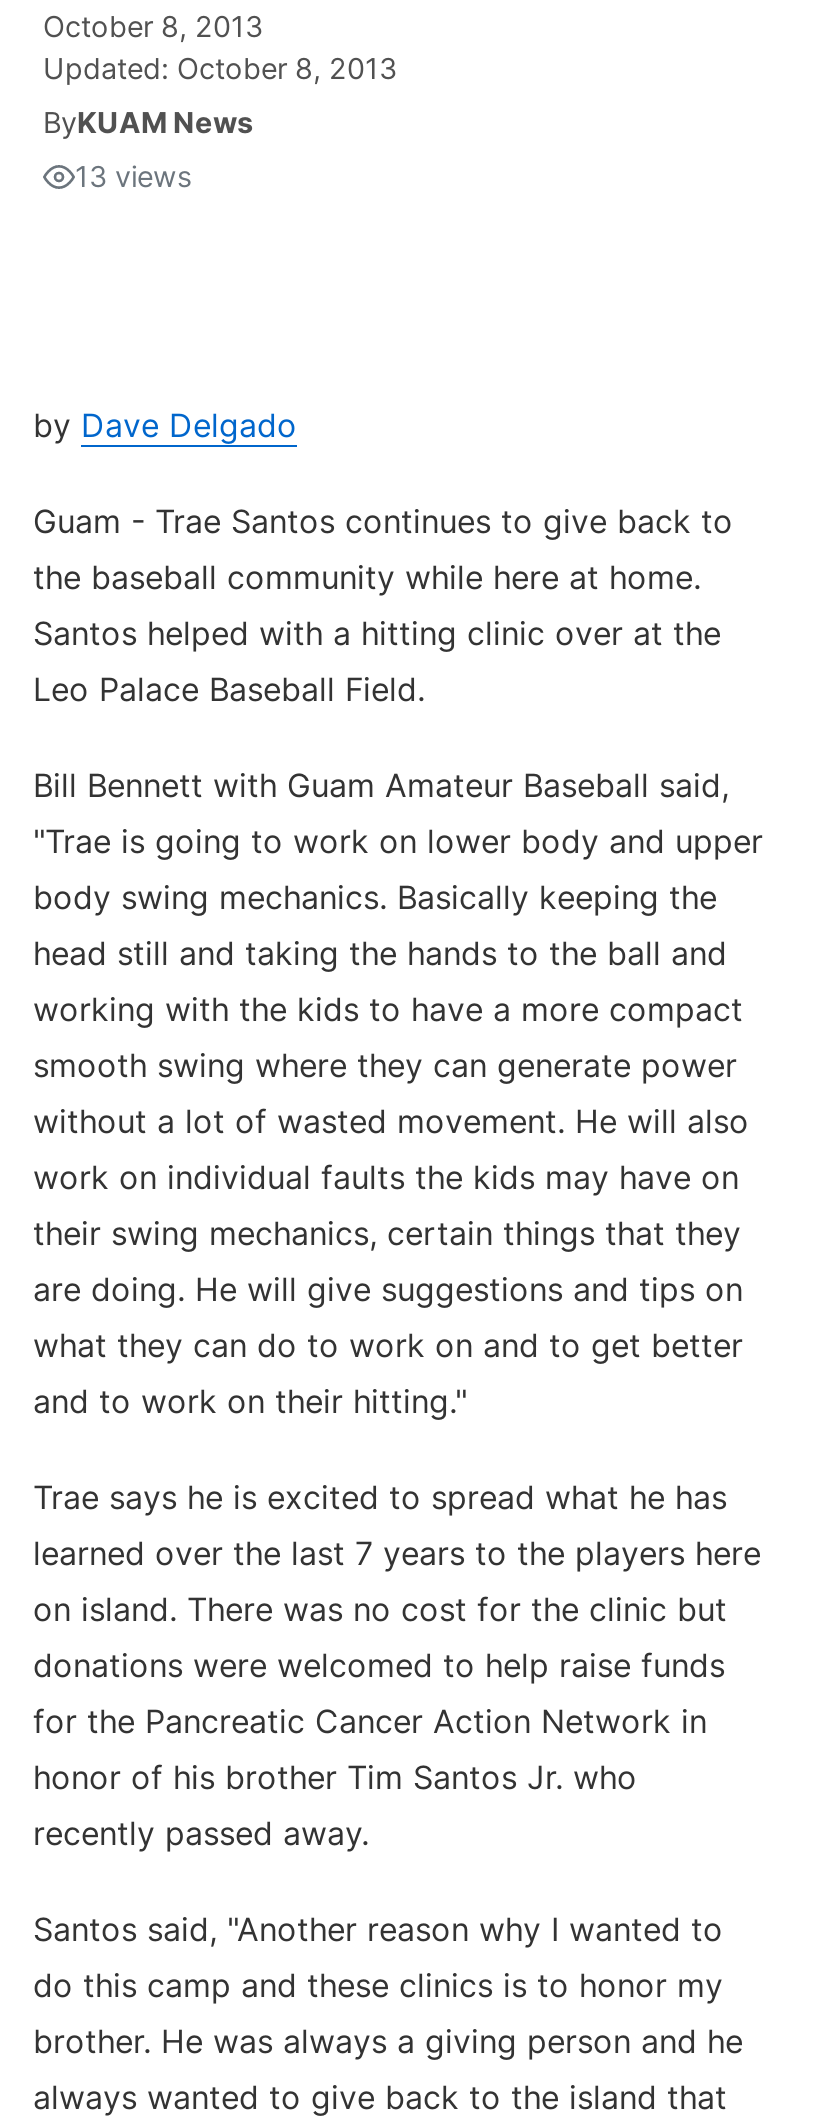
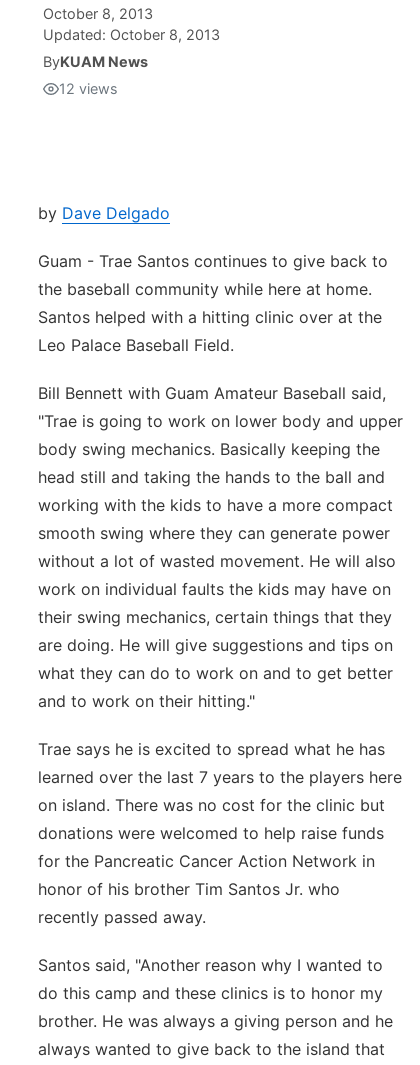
[75,159,193,193] 13 views -> [59,80,118,97] 12 views

